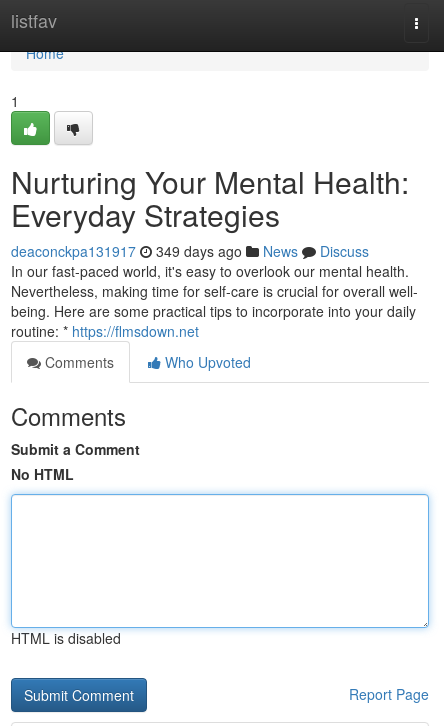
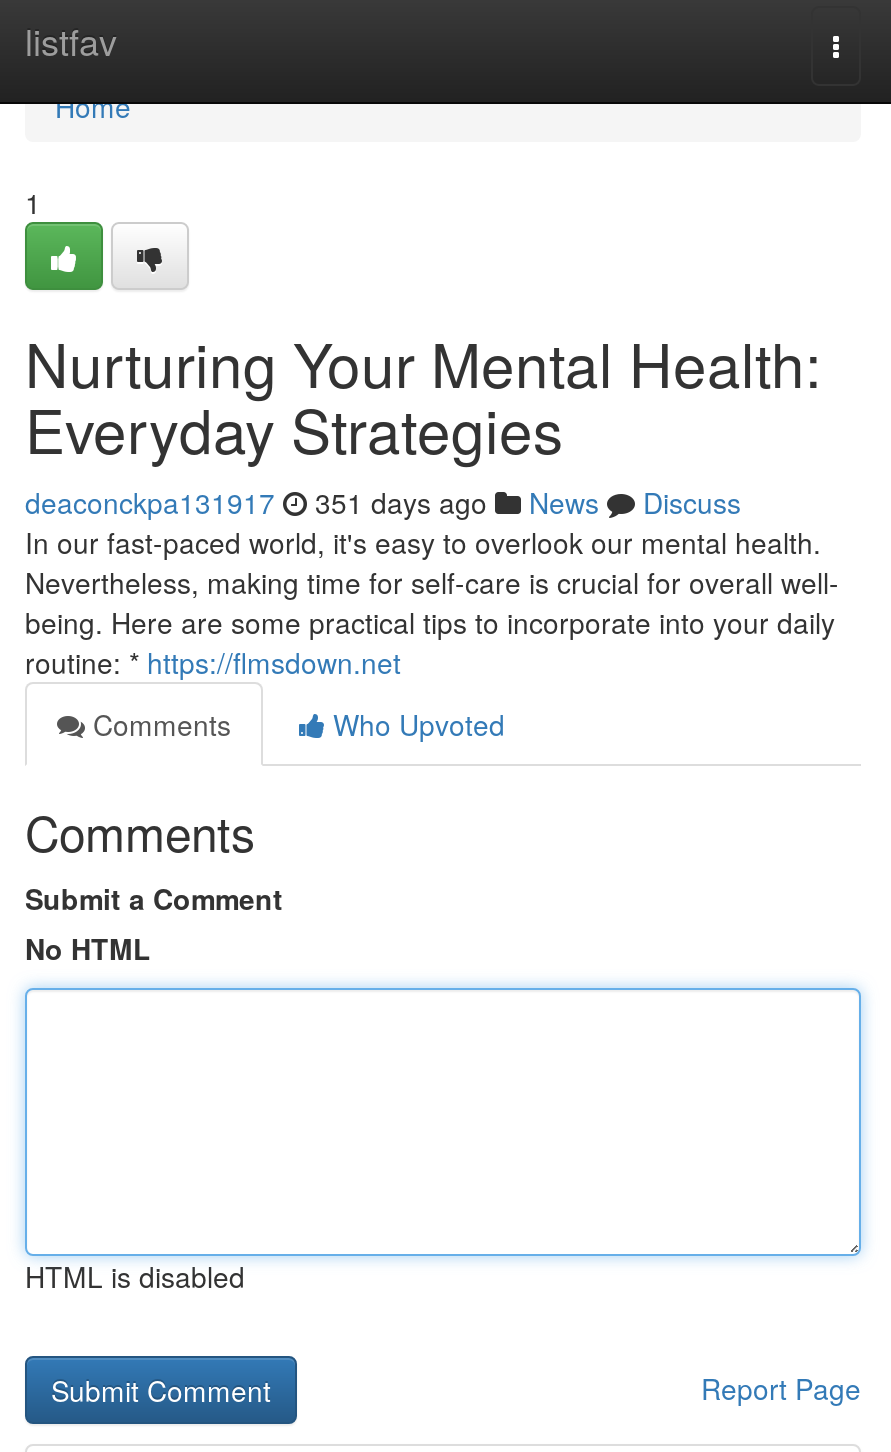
[11,241,369,261] deaconckpa131917 349 days ago News Discuss -> [25,482,741,522] deaconckpa131917 351 days ago News Discuss

